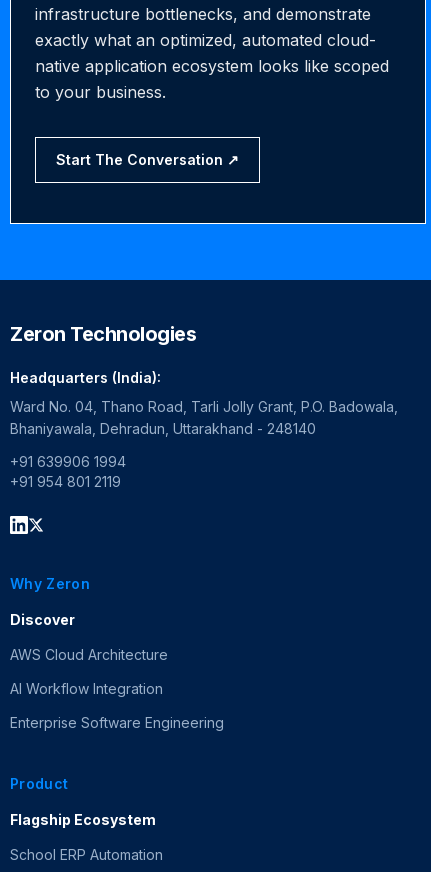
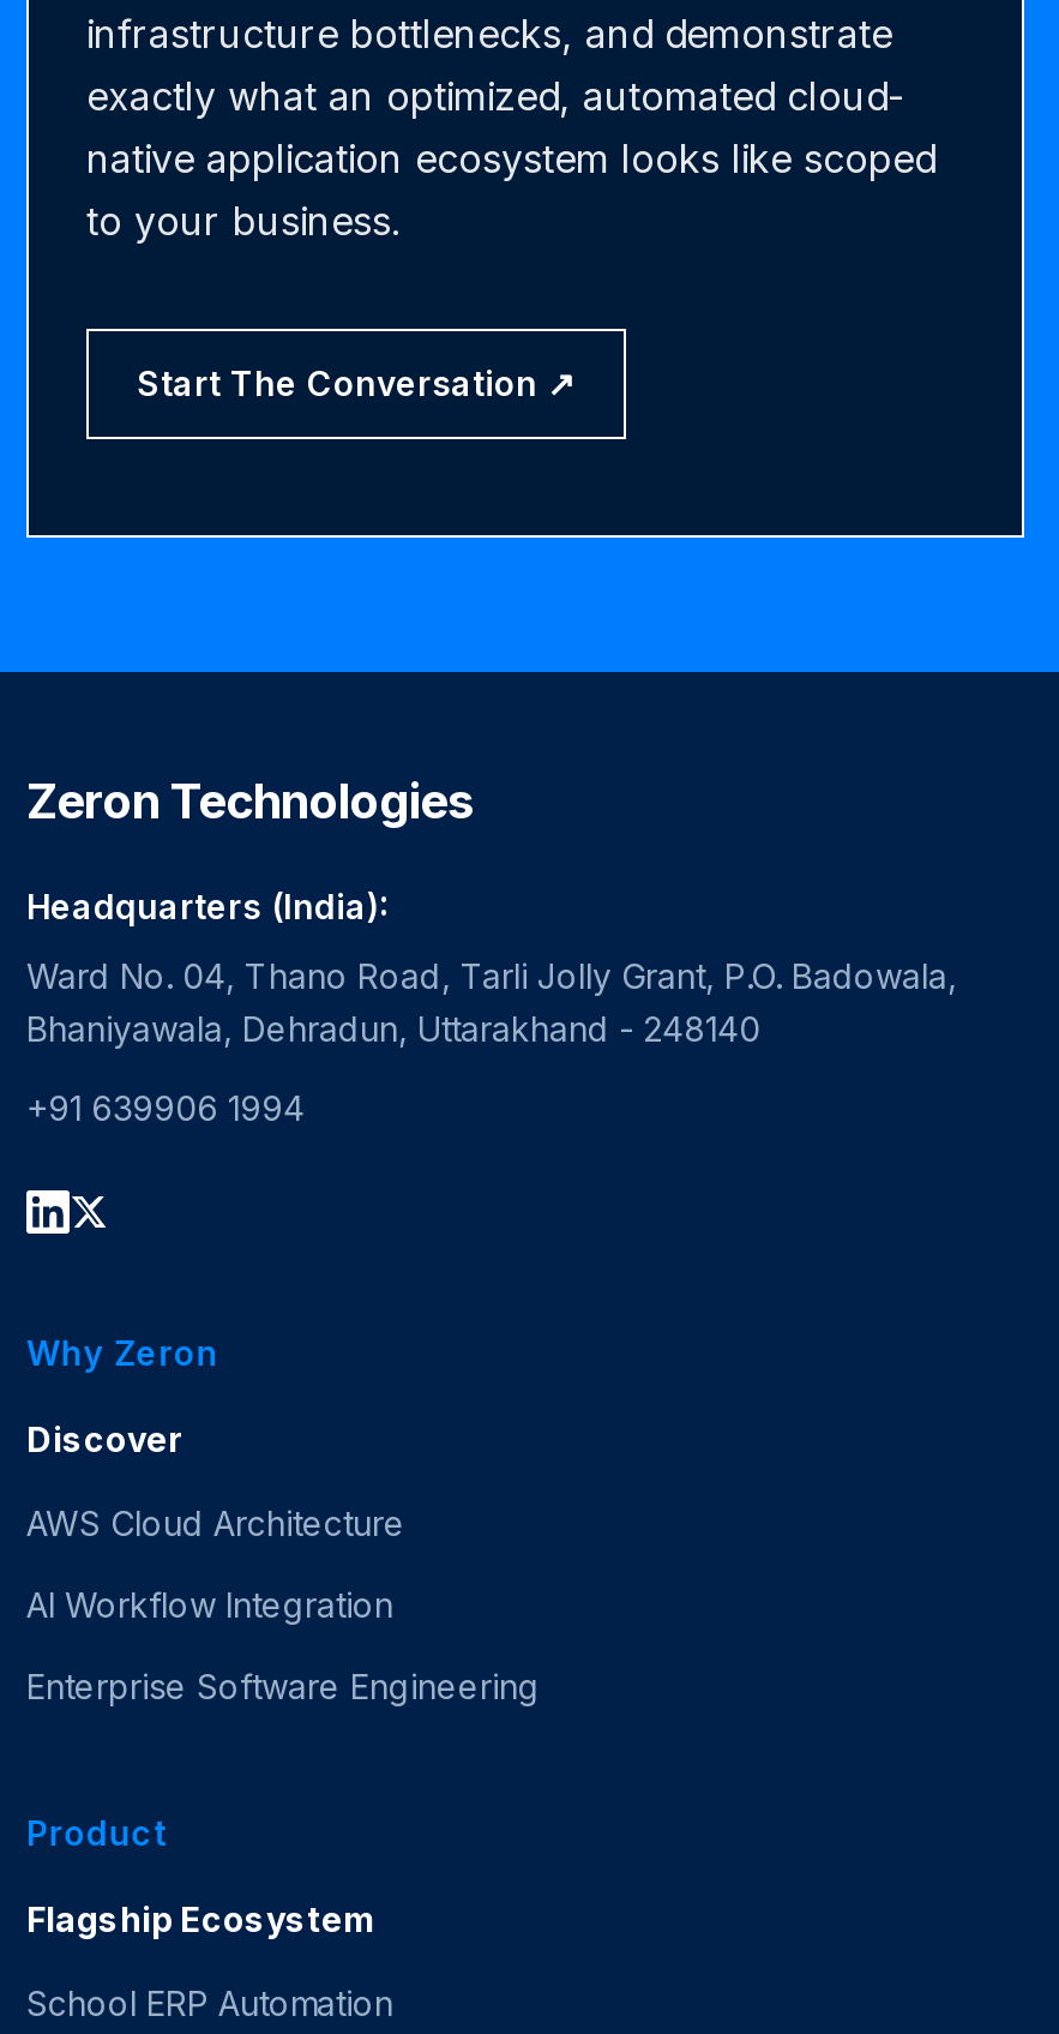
[10,473,121,490] +91 954 801 2119 -> none

